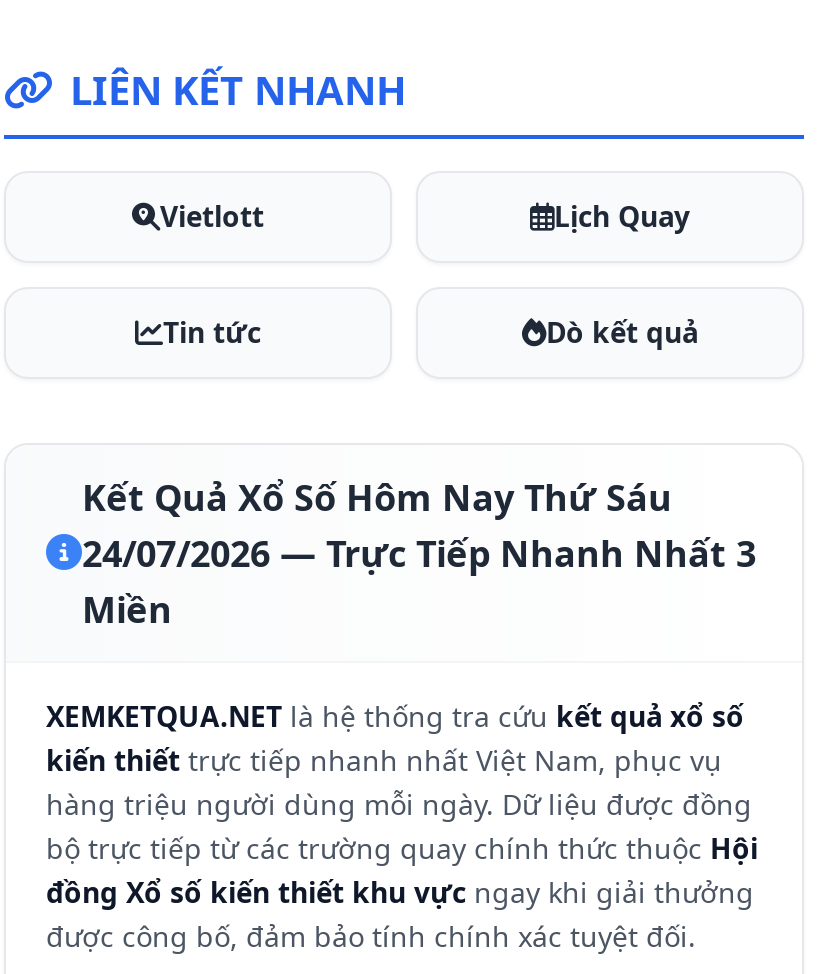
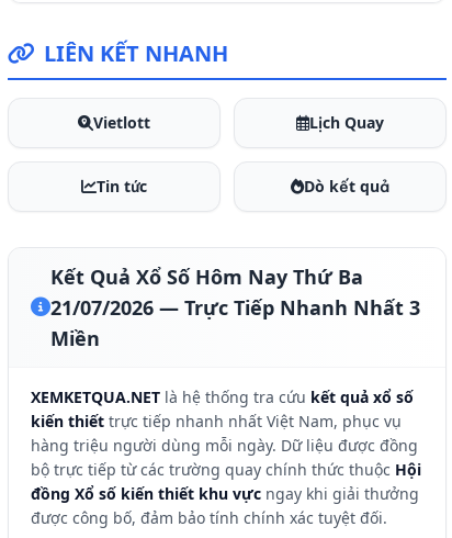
[82,473,672,521] Kết Quả Xổ Số Hôm Nay Thứ Sáu -> [50,264,363,290] Kết Quả Xổ Số Hôm Nay Thứ Ba
[82,529,756,577] 24/07/2026 — Trực Tiếp Nhanh Nhất 3 -> [50,294,420,321] 21/07/2026 — Trực Tiếp Nhanh Nhất 3

